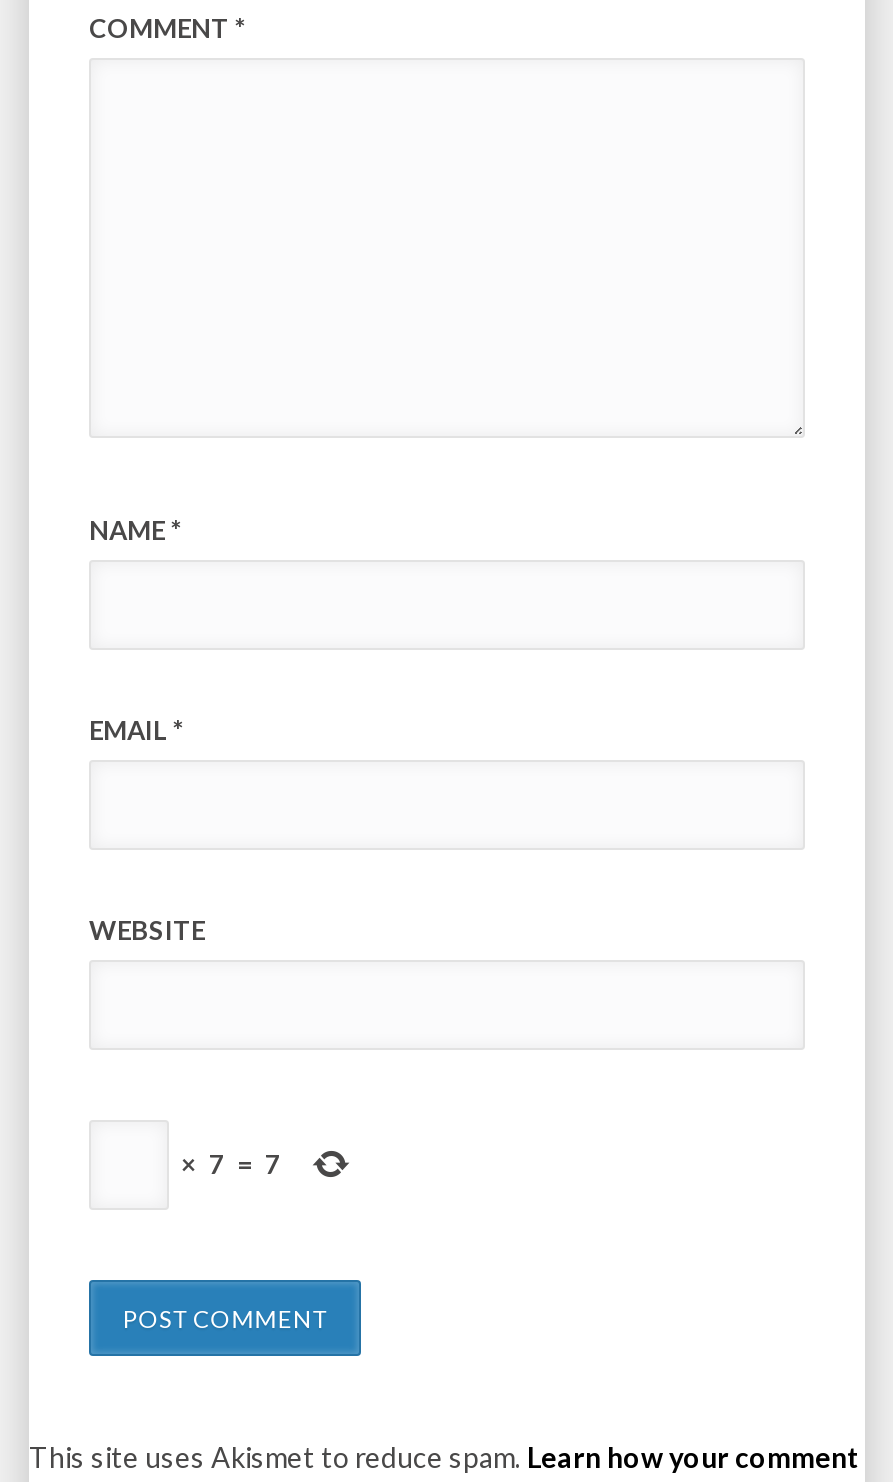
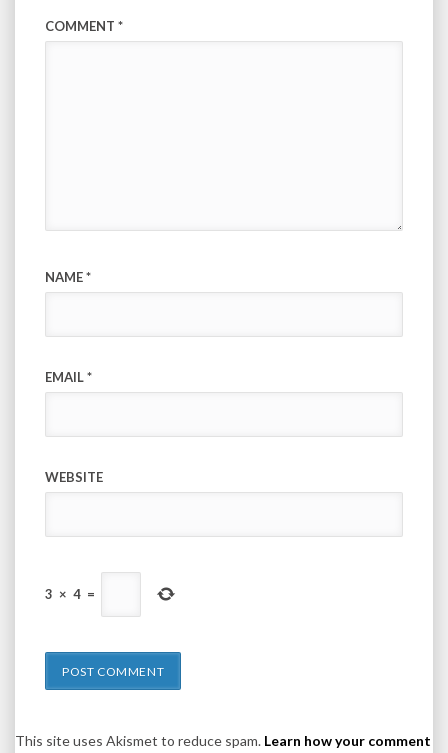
[175,1148,281,1180] × 7 = 7 -> [45,586,98,602] 3 × 4 =

